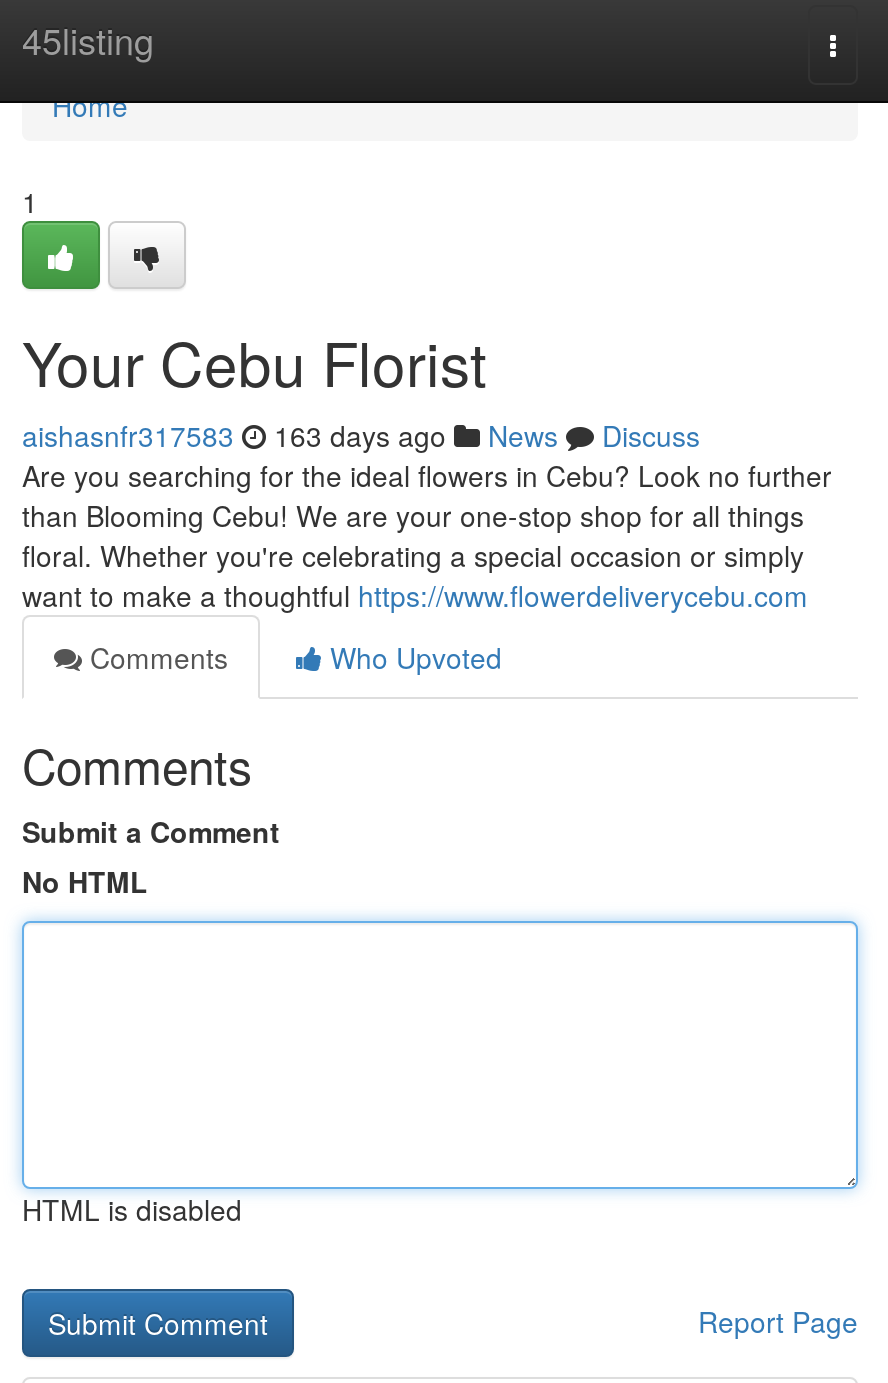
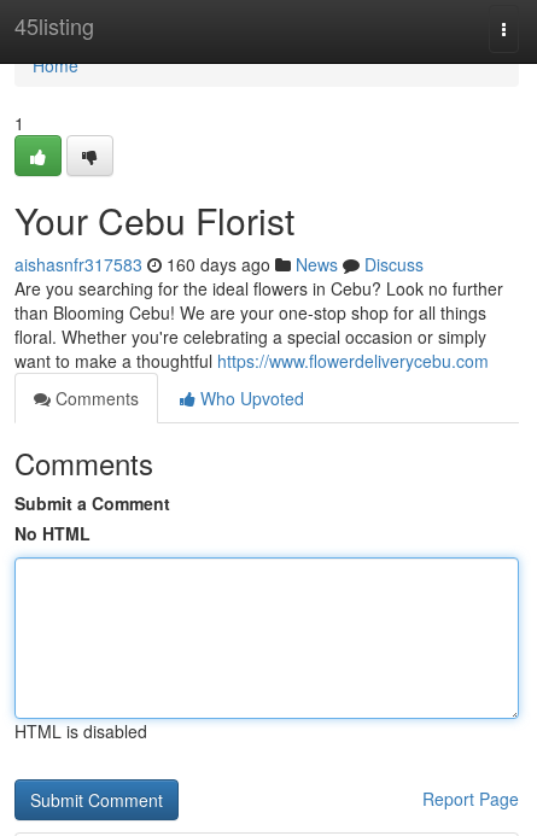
[22,415,700,455] aishasnfr317583 163 days ago News Discuss -> [14,252,424,276] aishasnfr317583 160 days ago News Discuss

